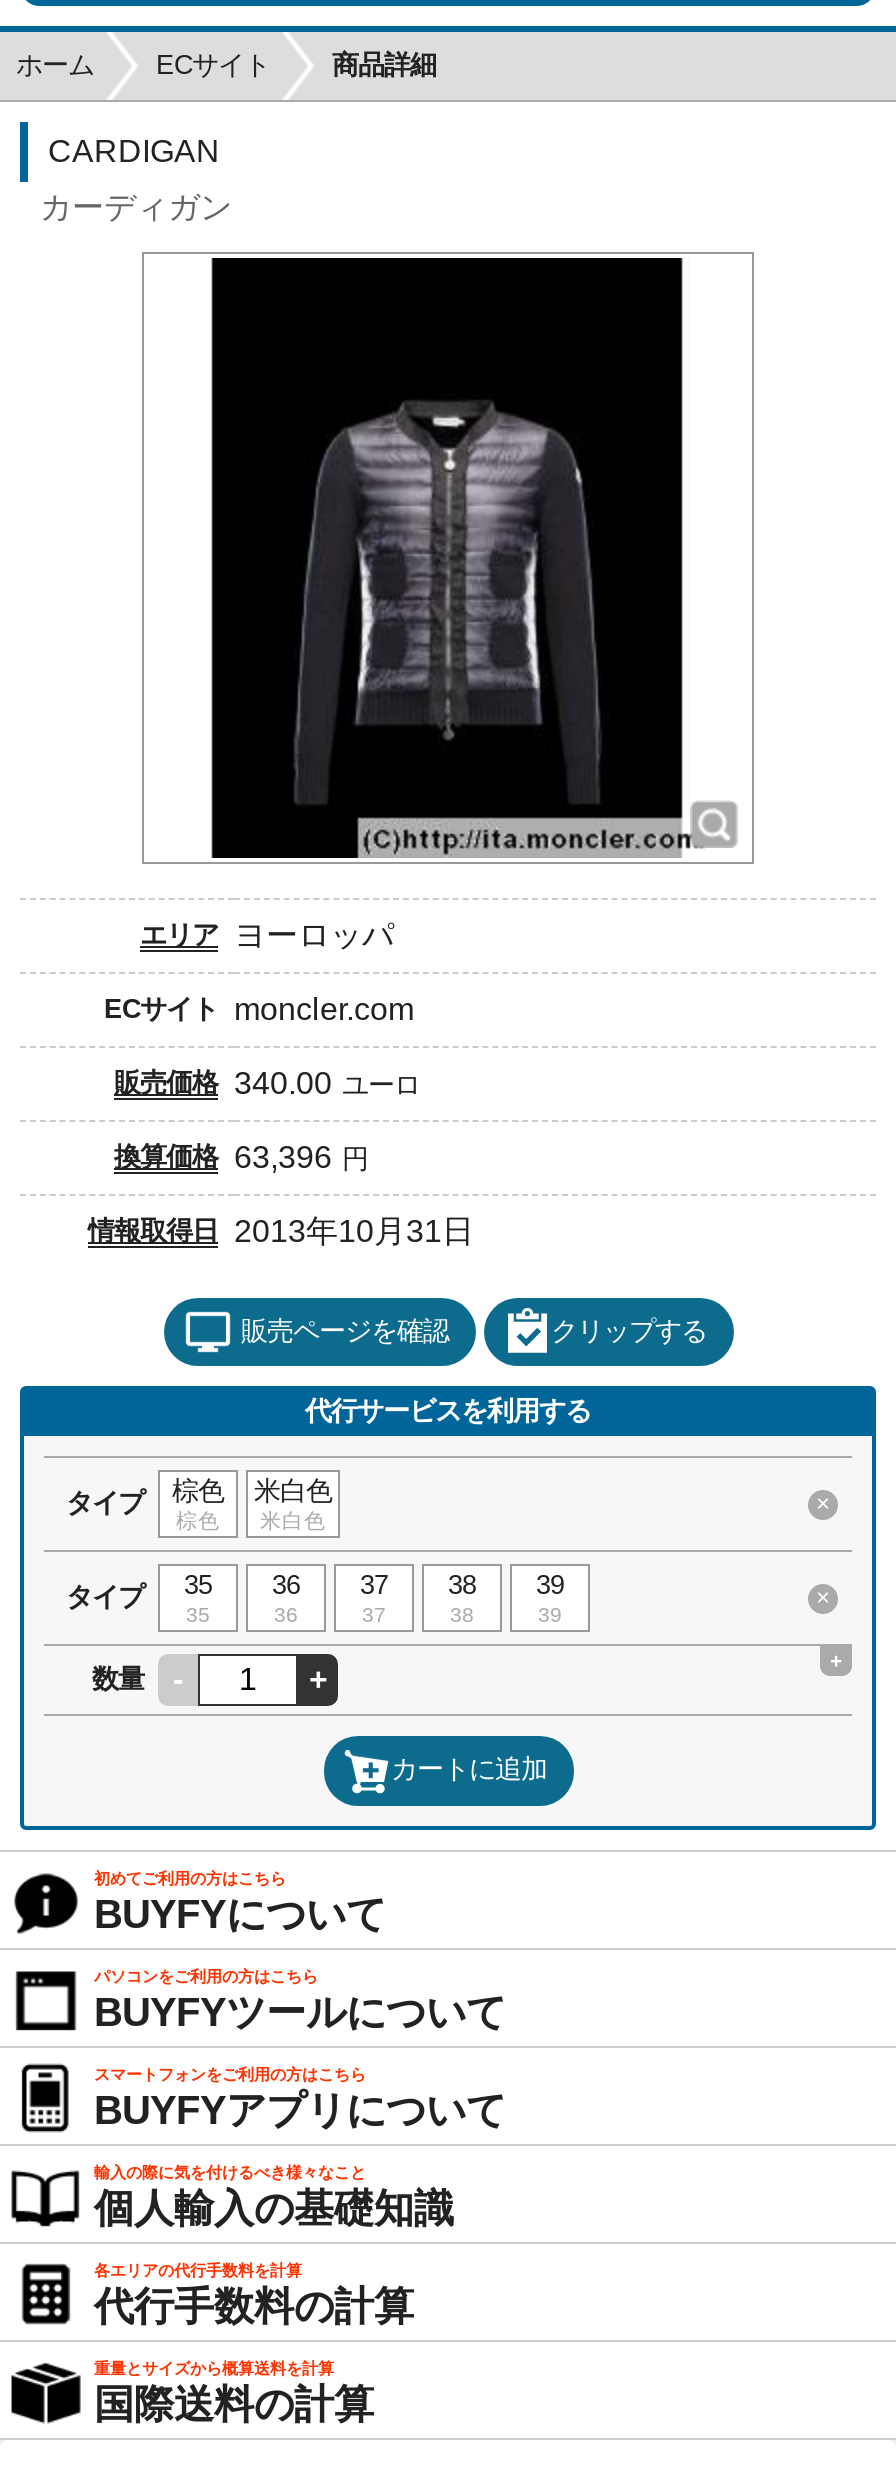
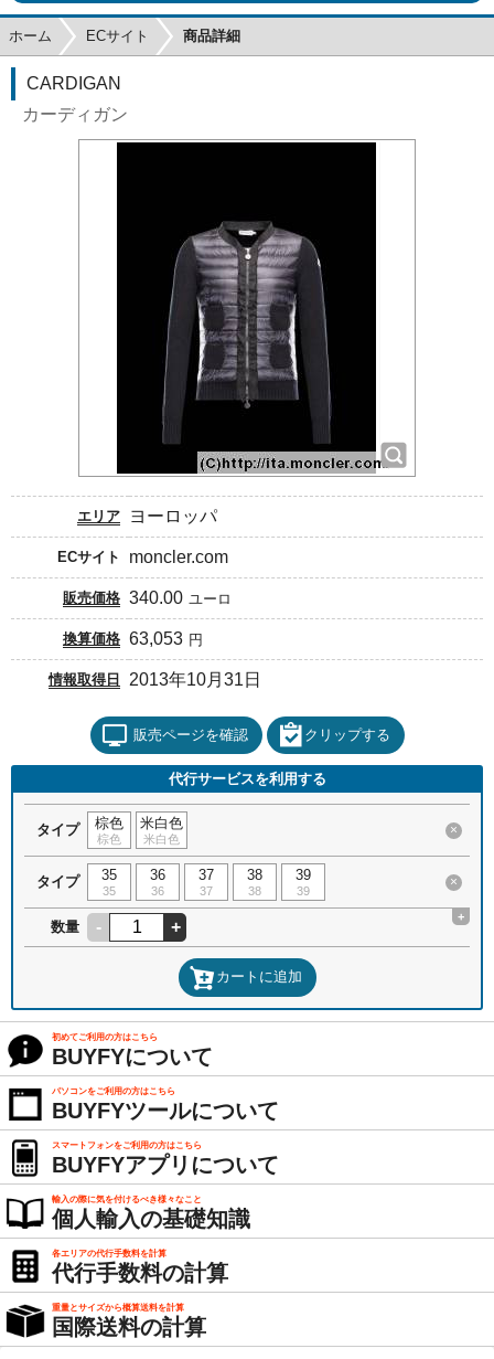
[114,1140,368,1174] 換算価格 63,396 円 -> [63,629,203,648] 換算価格 63,053 円

